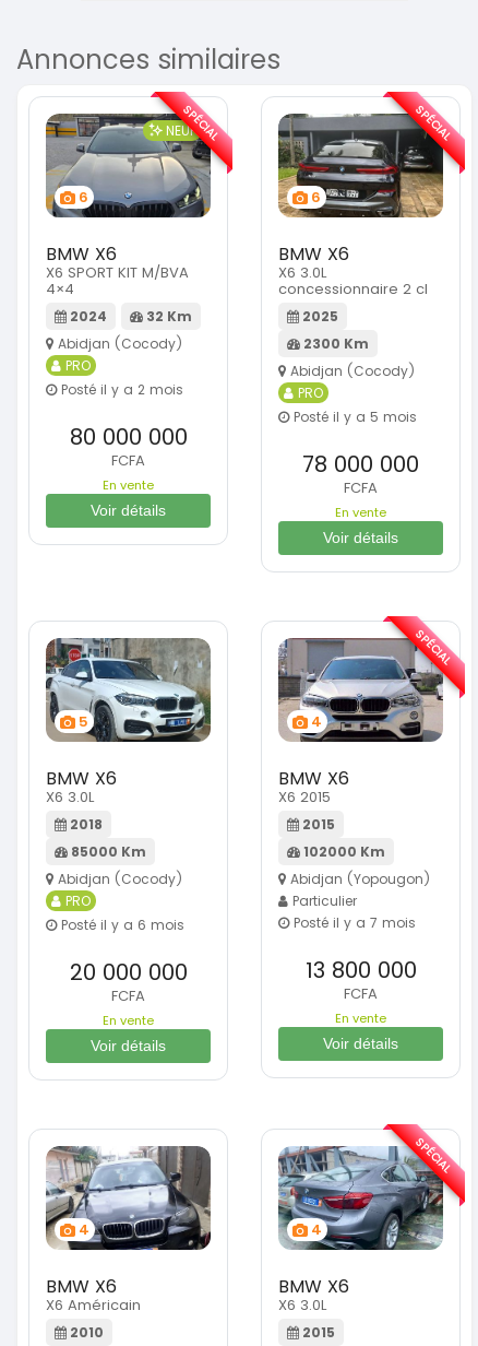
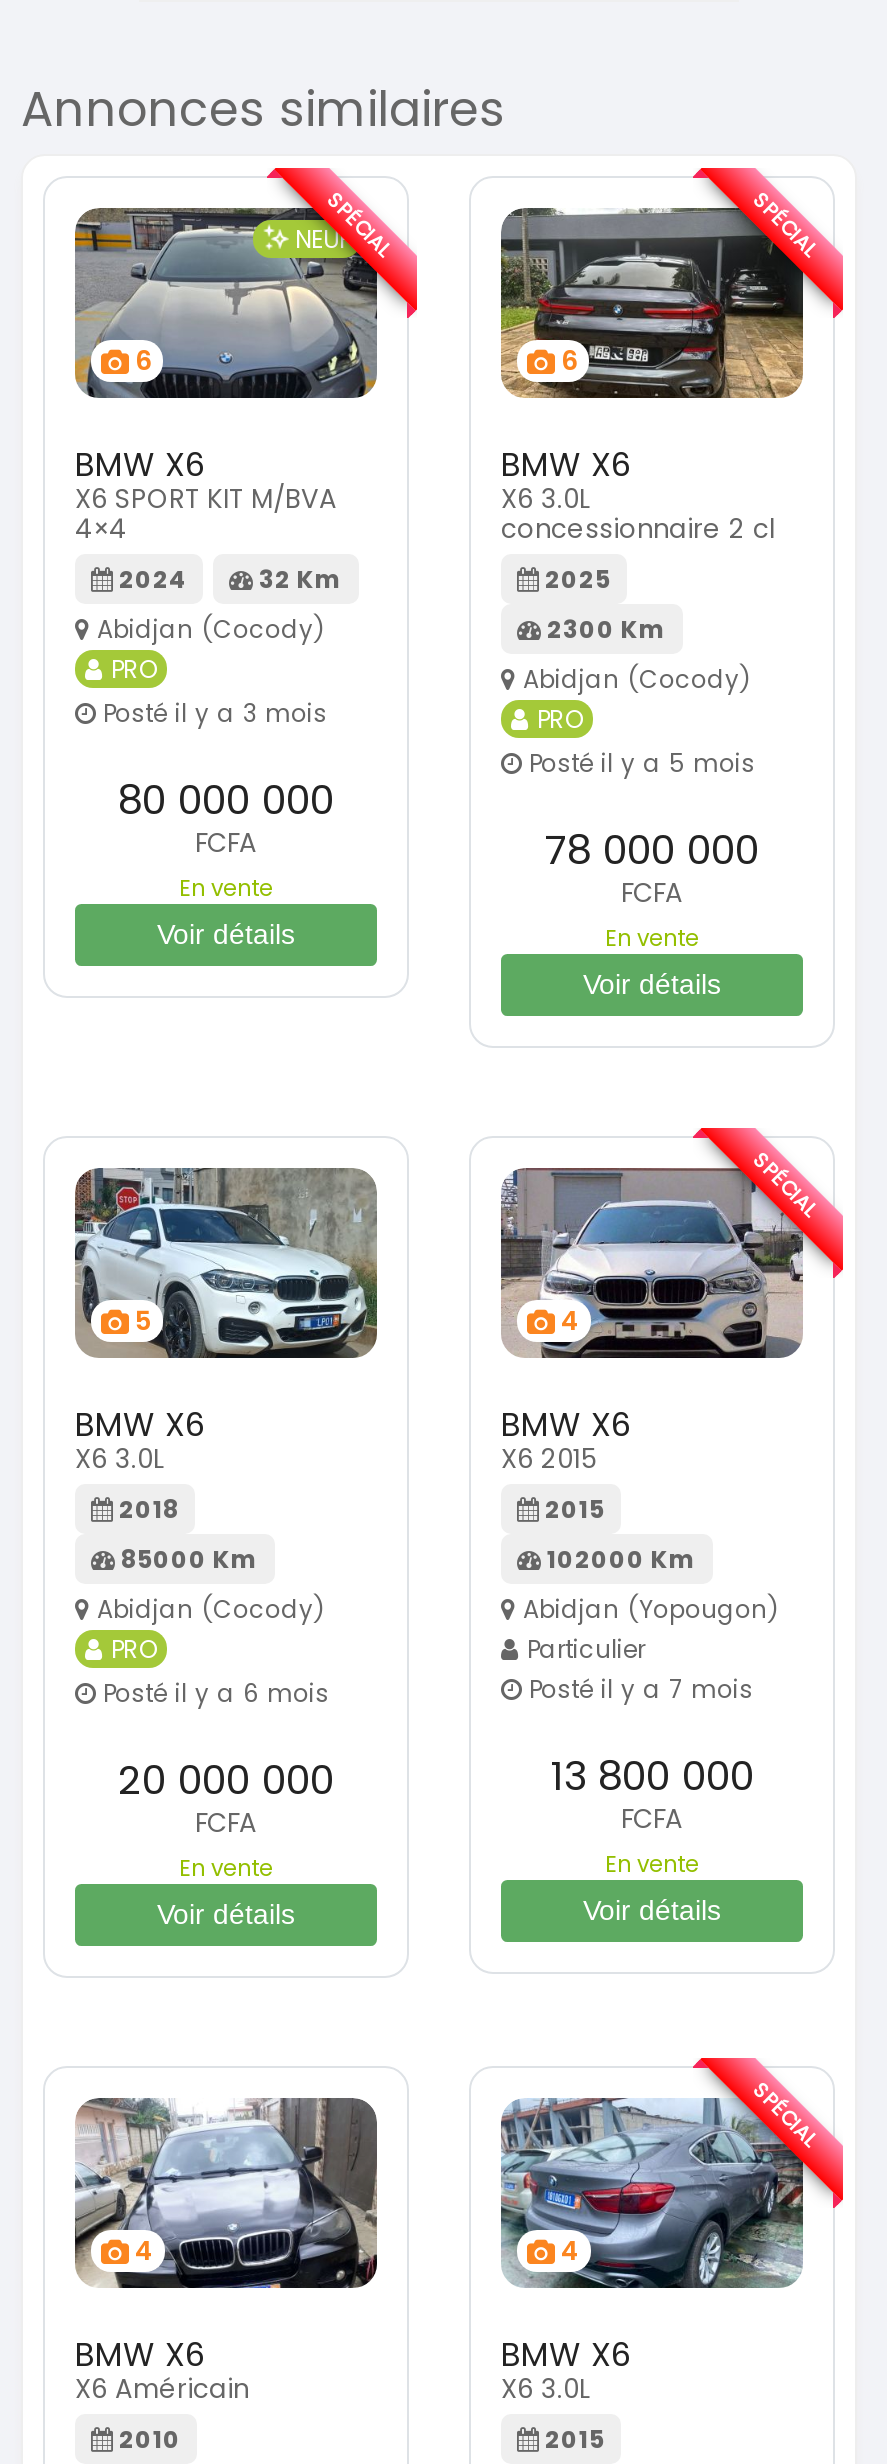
[57,380,183,398] Posté il y a 2 mois -> [95,695,327,729] Posté il y a 3 mois

